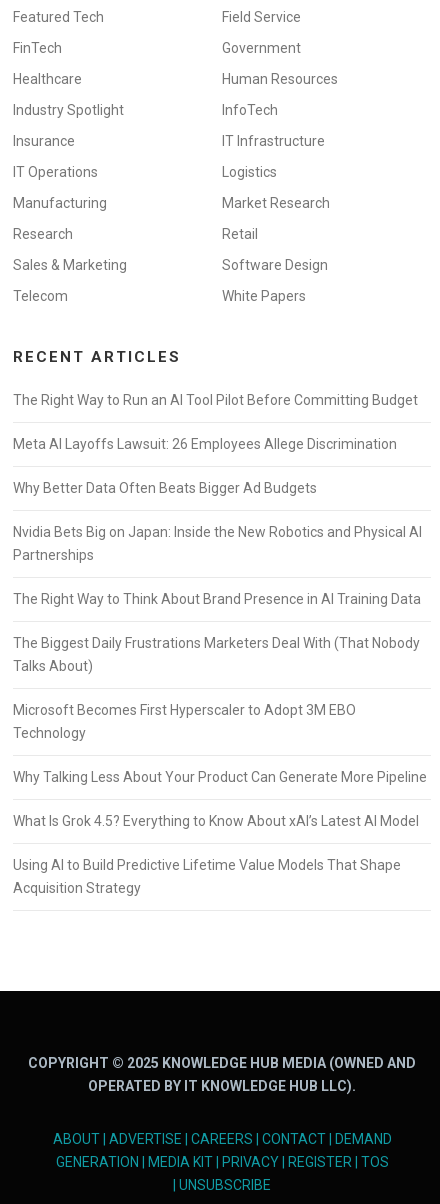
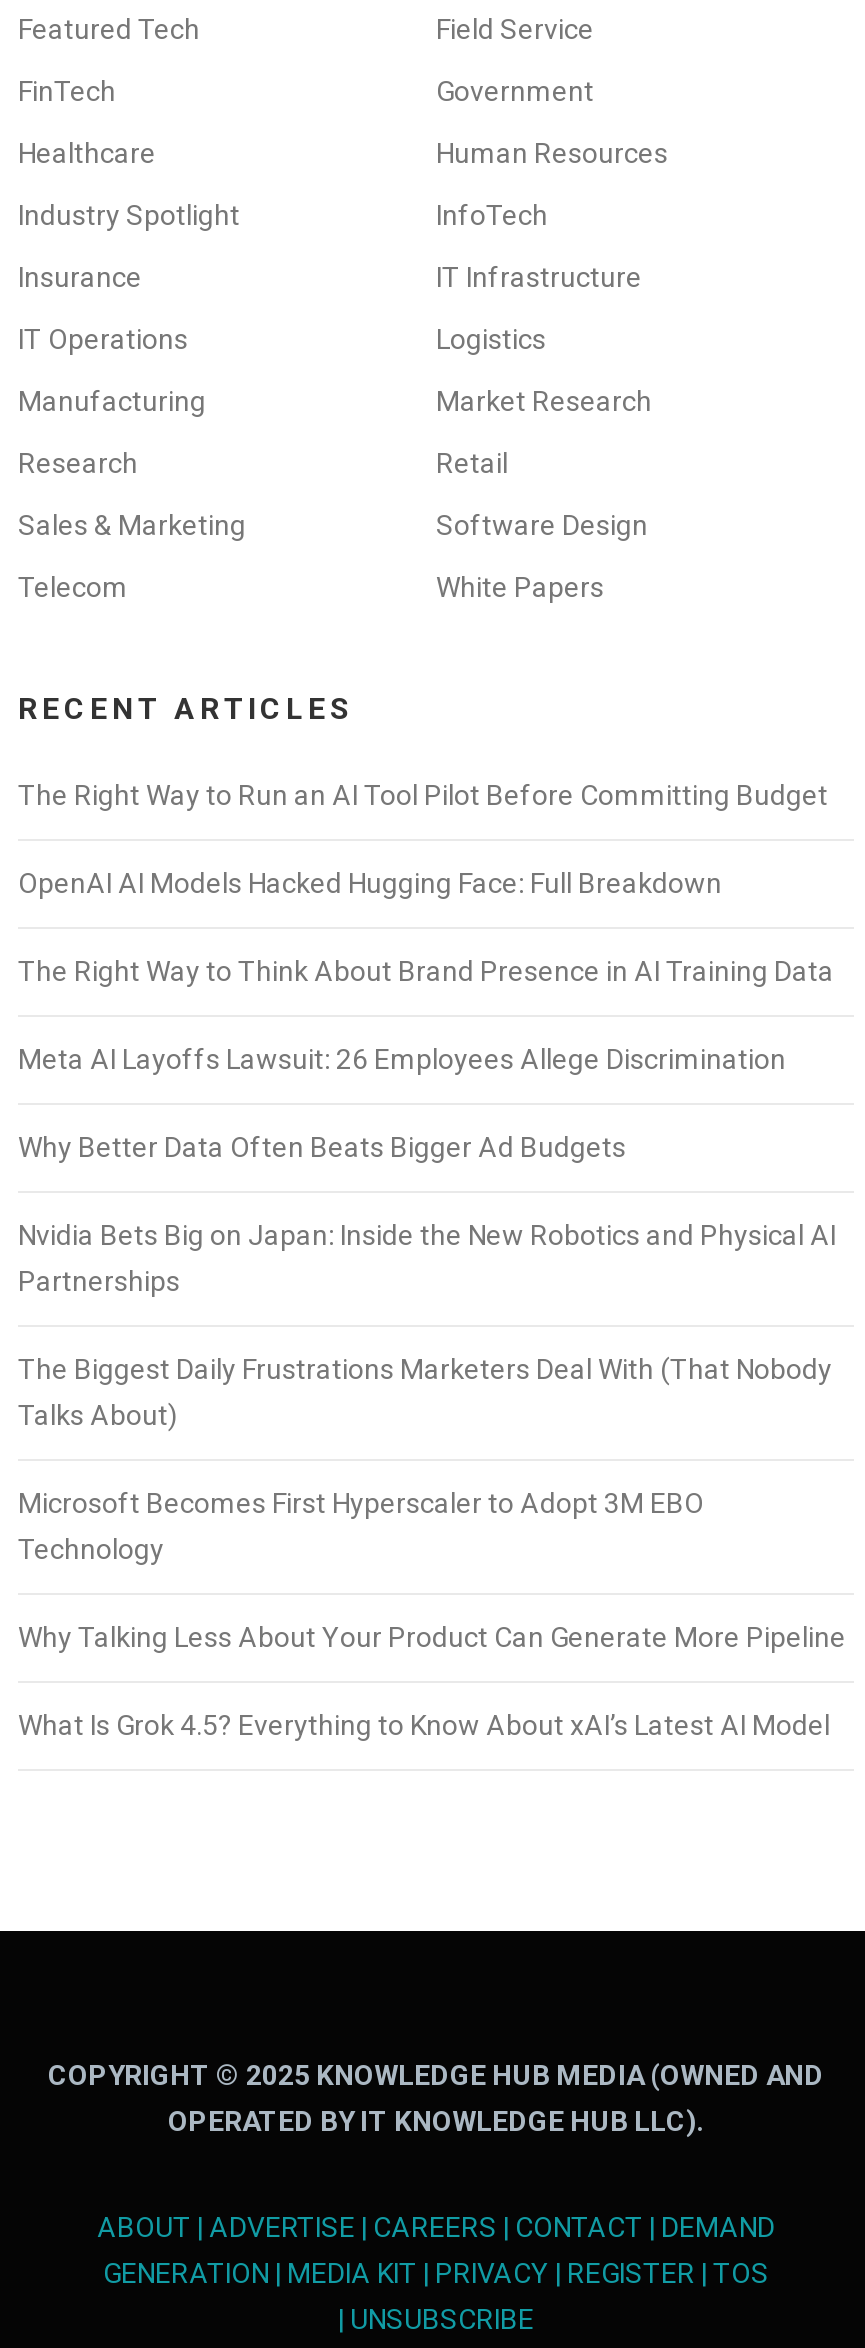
none -> [18,867,722,899] OpenAI AI Models Hacked Hugging Face: Full Breakdown
moved [13,436,422,563] -> [18,1043,836,1297]: Meta AI Layoffs Lawsuit: 26 Employees Allege Discrimination | Why Better Data Often Beats Bigger Ad Budgets | Nvidia Bets Big on Japan: Inside the New Robotics and Physical AI | Partnerships
moved [13,591,421,607] -> [18,955,834,987]: The Right Way to Think About Brand Presence in AI Training Data
moved [13,635,427,829] -> [18,1353,846,1741]: The Biggest Daily Frustrations Marketers Deal With (That Nobody | Talks About) | Microsoft Becomes First Hyperscaler to Adopt 3M EBO | Technology | Why Talking Less About Your Product Can Generate More Pipeline | What Is Grok 4.5? Everything to Know About xAI’s Latest AI Model
[13,857,401,896] Using AI to Build Predictive Lifetime Value Models That Shape | Acquisition Strategy -> none

